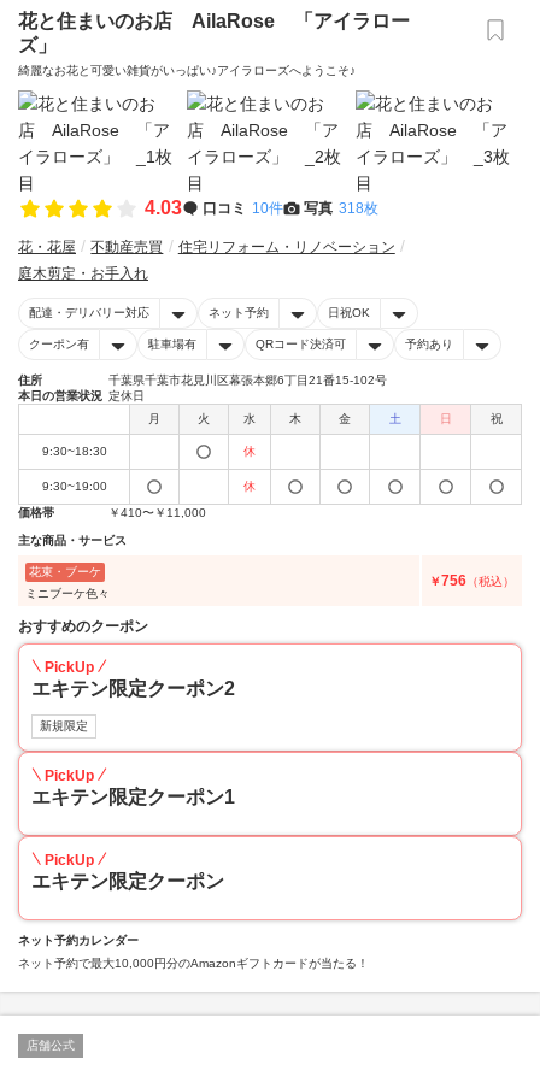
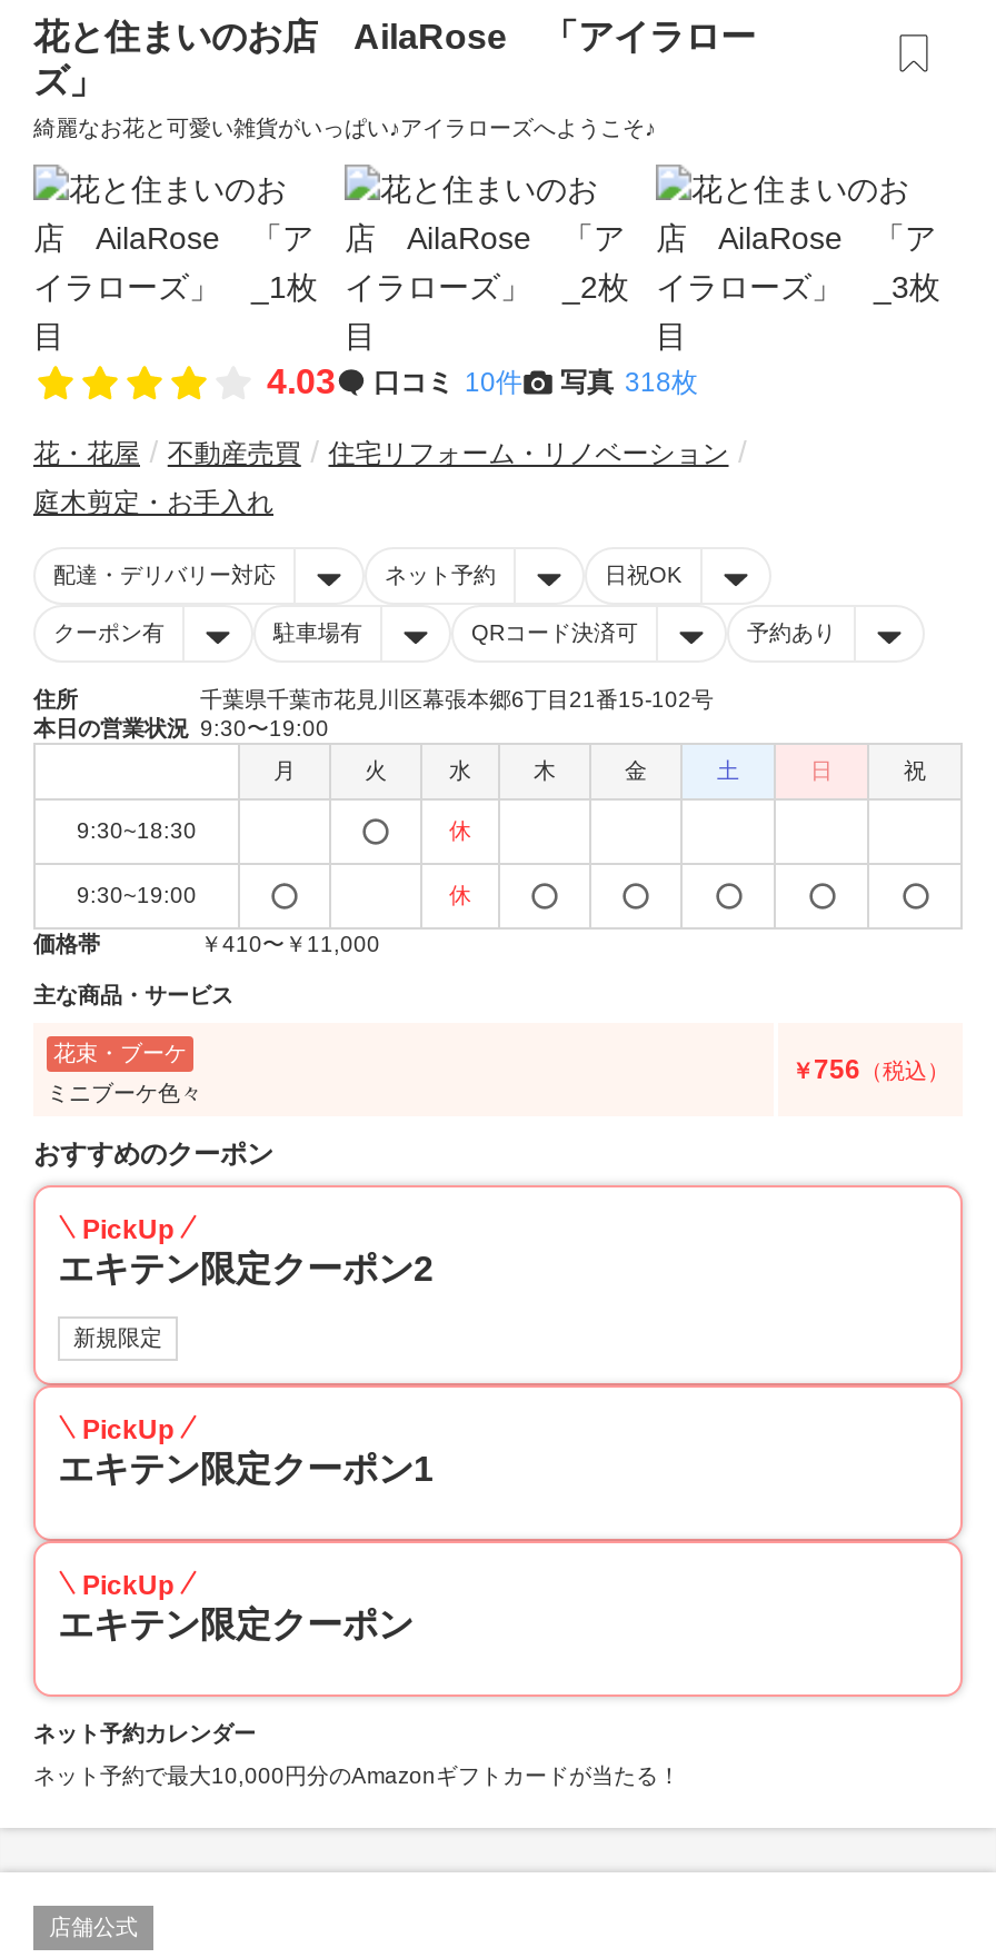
[18,389,145,402] 本日の営業状況 定休日 -> [33,716,329,741] 本日の営業状況 9:30〜19:00

